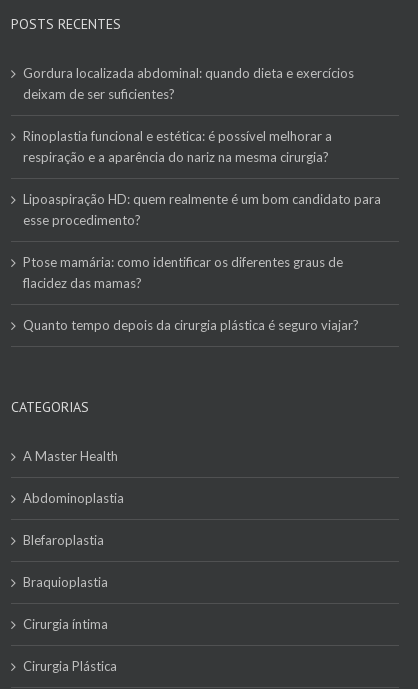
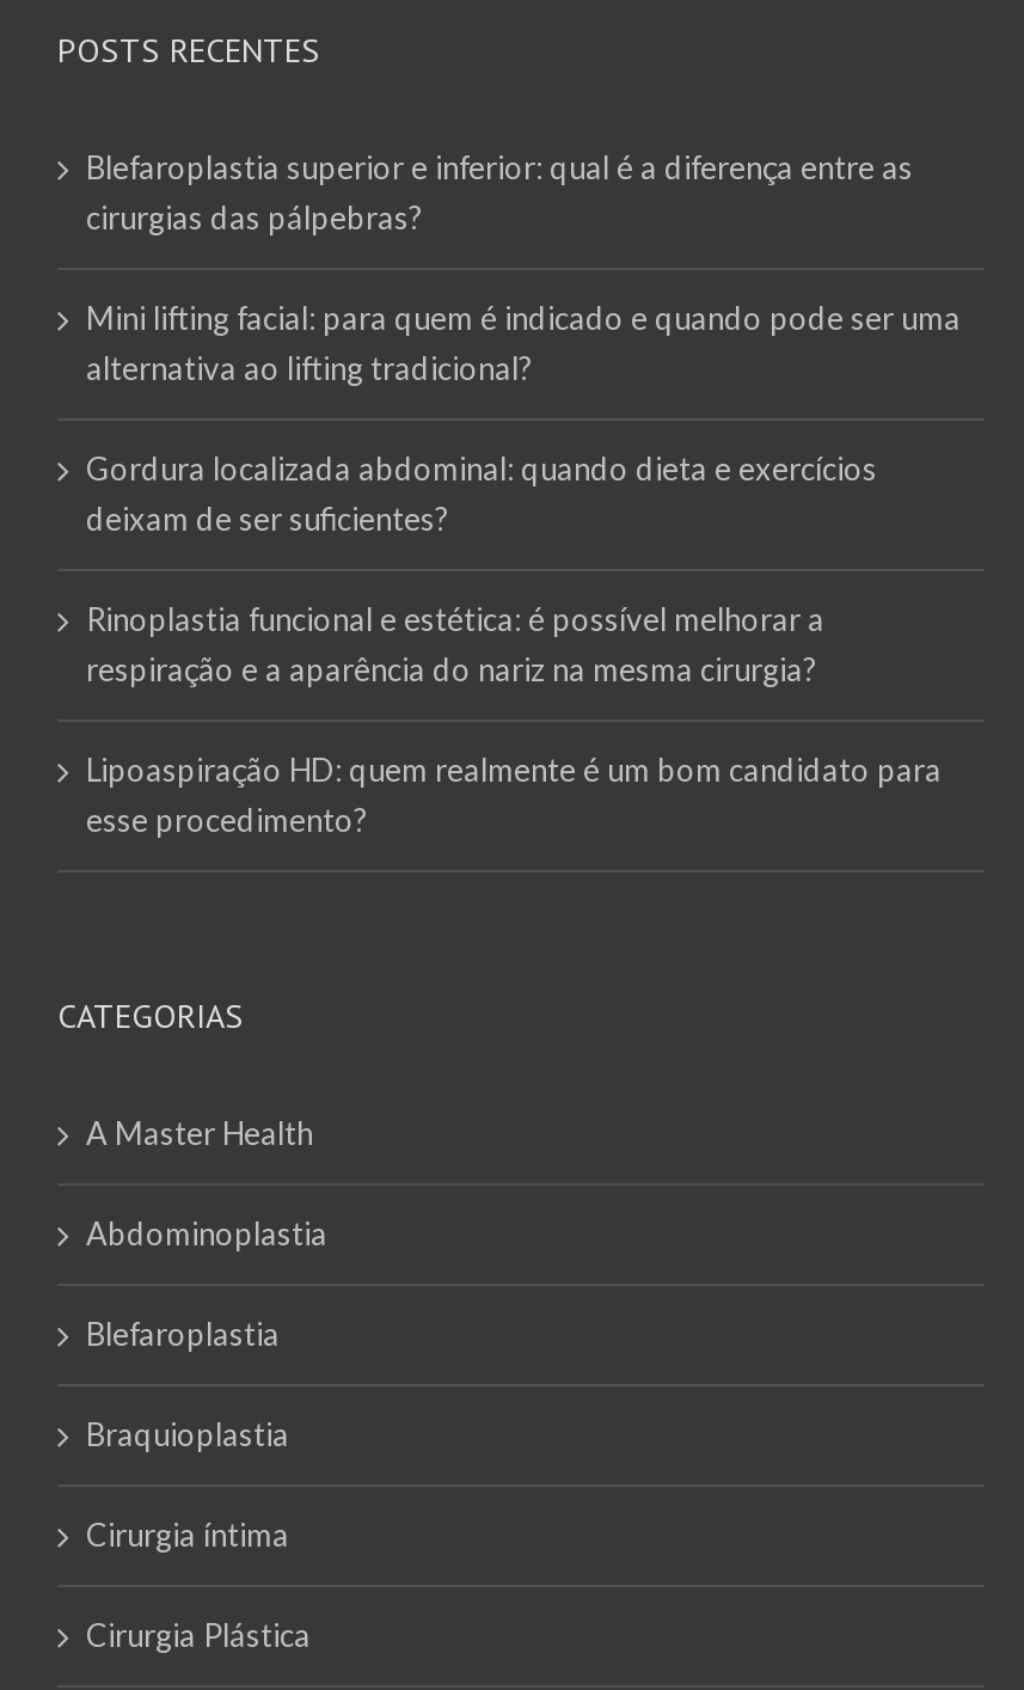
none -> [86,148,961,387] Blefaroplastia superior e inferior: qual é a diferença entre as | cirurgias das pálpebras? | Mini lifting facial: para quem é indicado e quando pode ser uma | alternativa ao lifting tradicional?
moved [23,65,381,228] -> [86,449,942,839]: Gordura localizada abdominal: quando dieta e exercícios | deixam de ser suficientes? | Rinoplastia funcional e estética: é possível melhorar a | respiração e a aparência do nariz na mesma cirurgia? | Lipoaspiração HD: quem realmente é um bom candidato para | esse procedimento?
[23,254,359,333] Ptose mamária: como identificar os diferentes graus de | flacidez das mamas? | Quanto tempo depois da cirurgia plástica é seguro viajar? -> none

